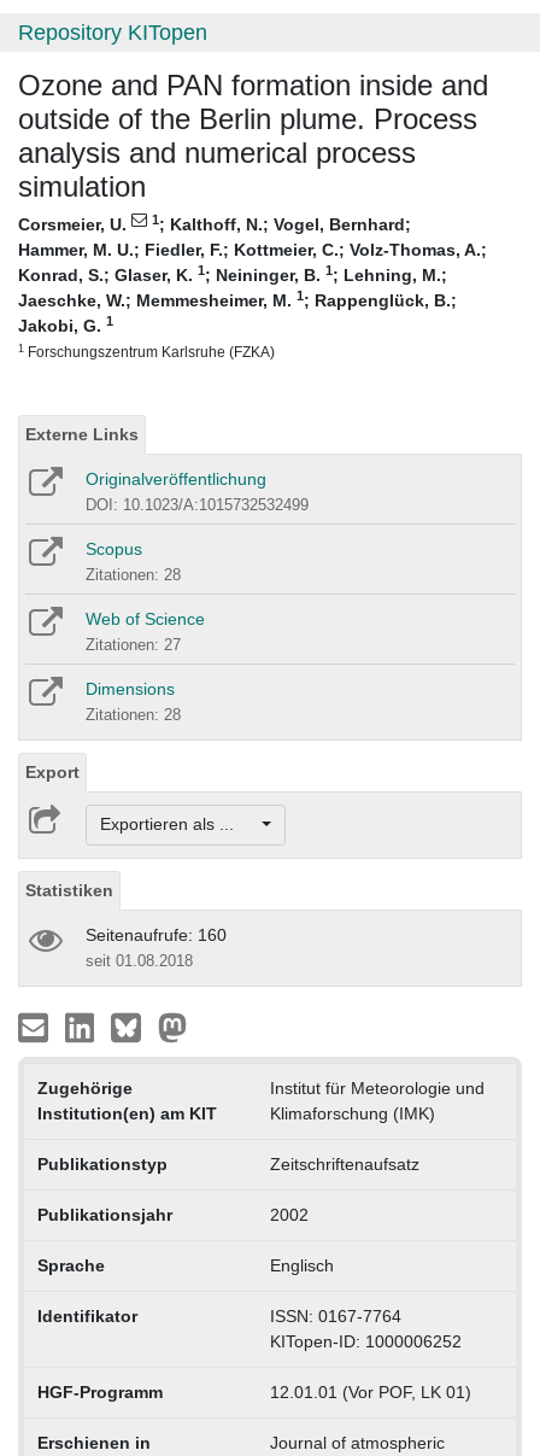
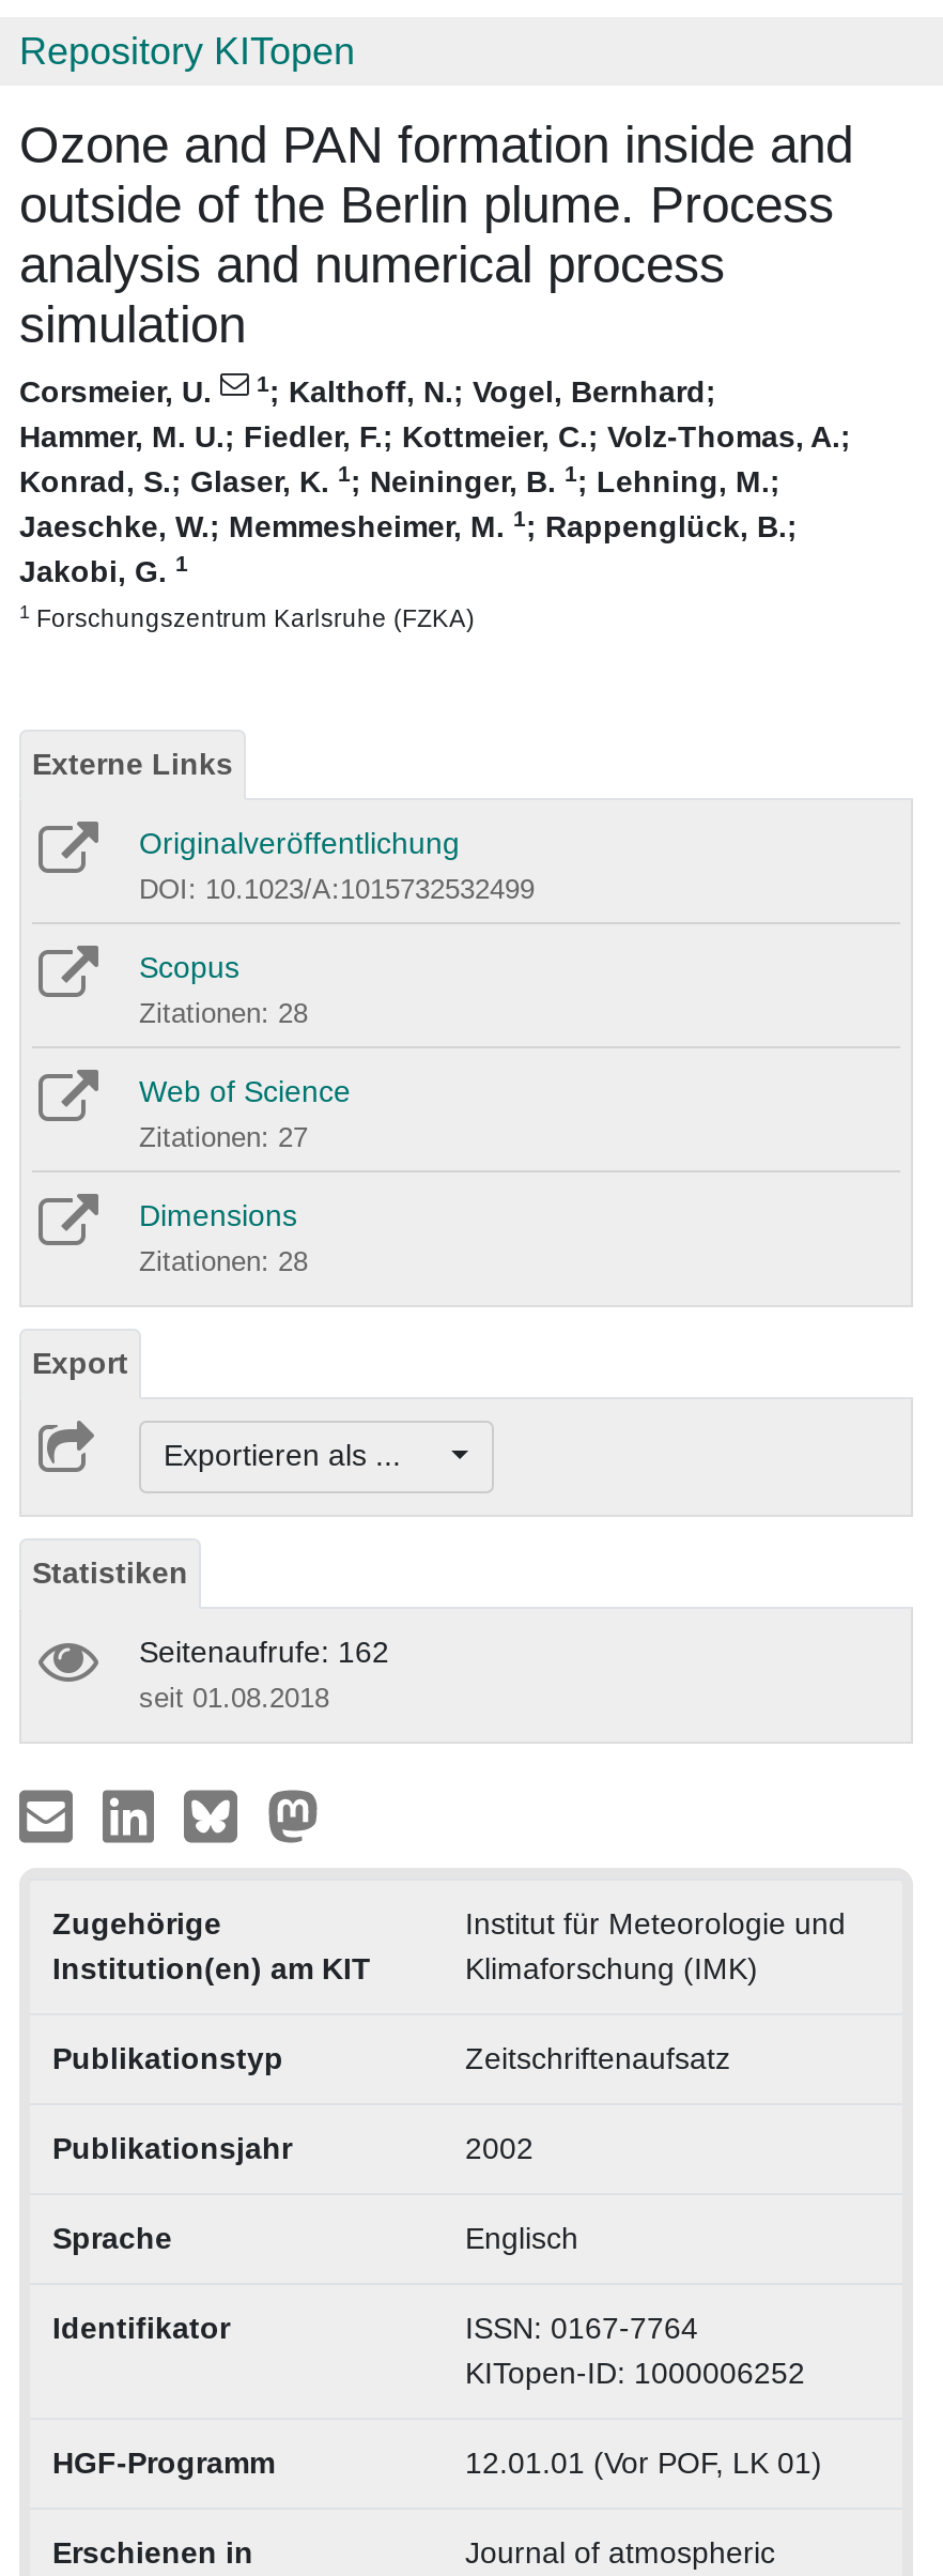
[86,925,227,944] Seitenaufrufe: 160 -> [139,1634,389,1668] Seitenaufrufe: 162

